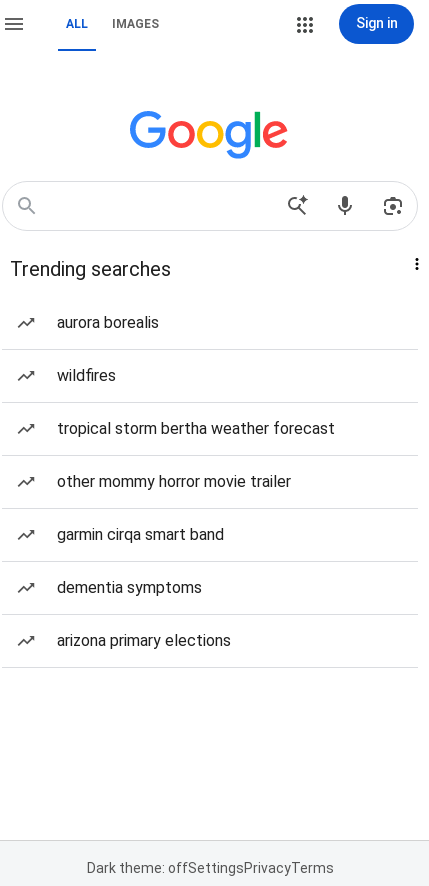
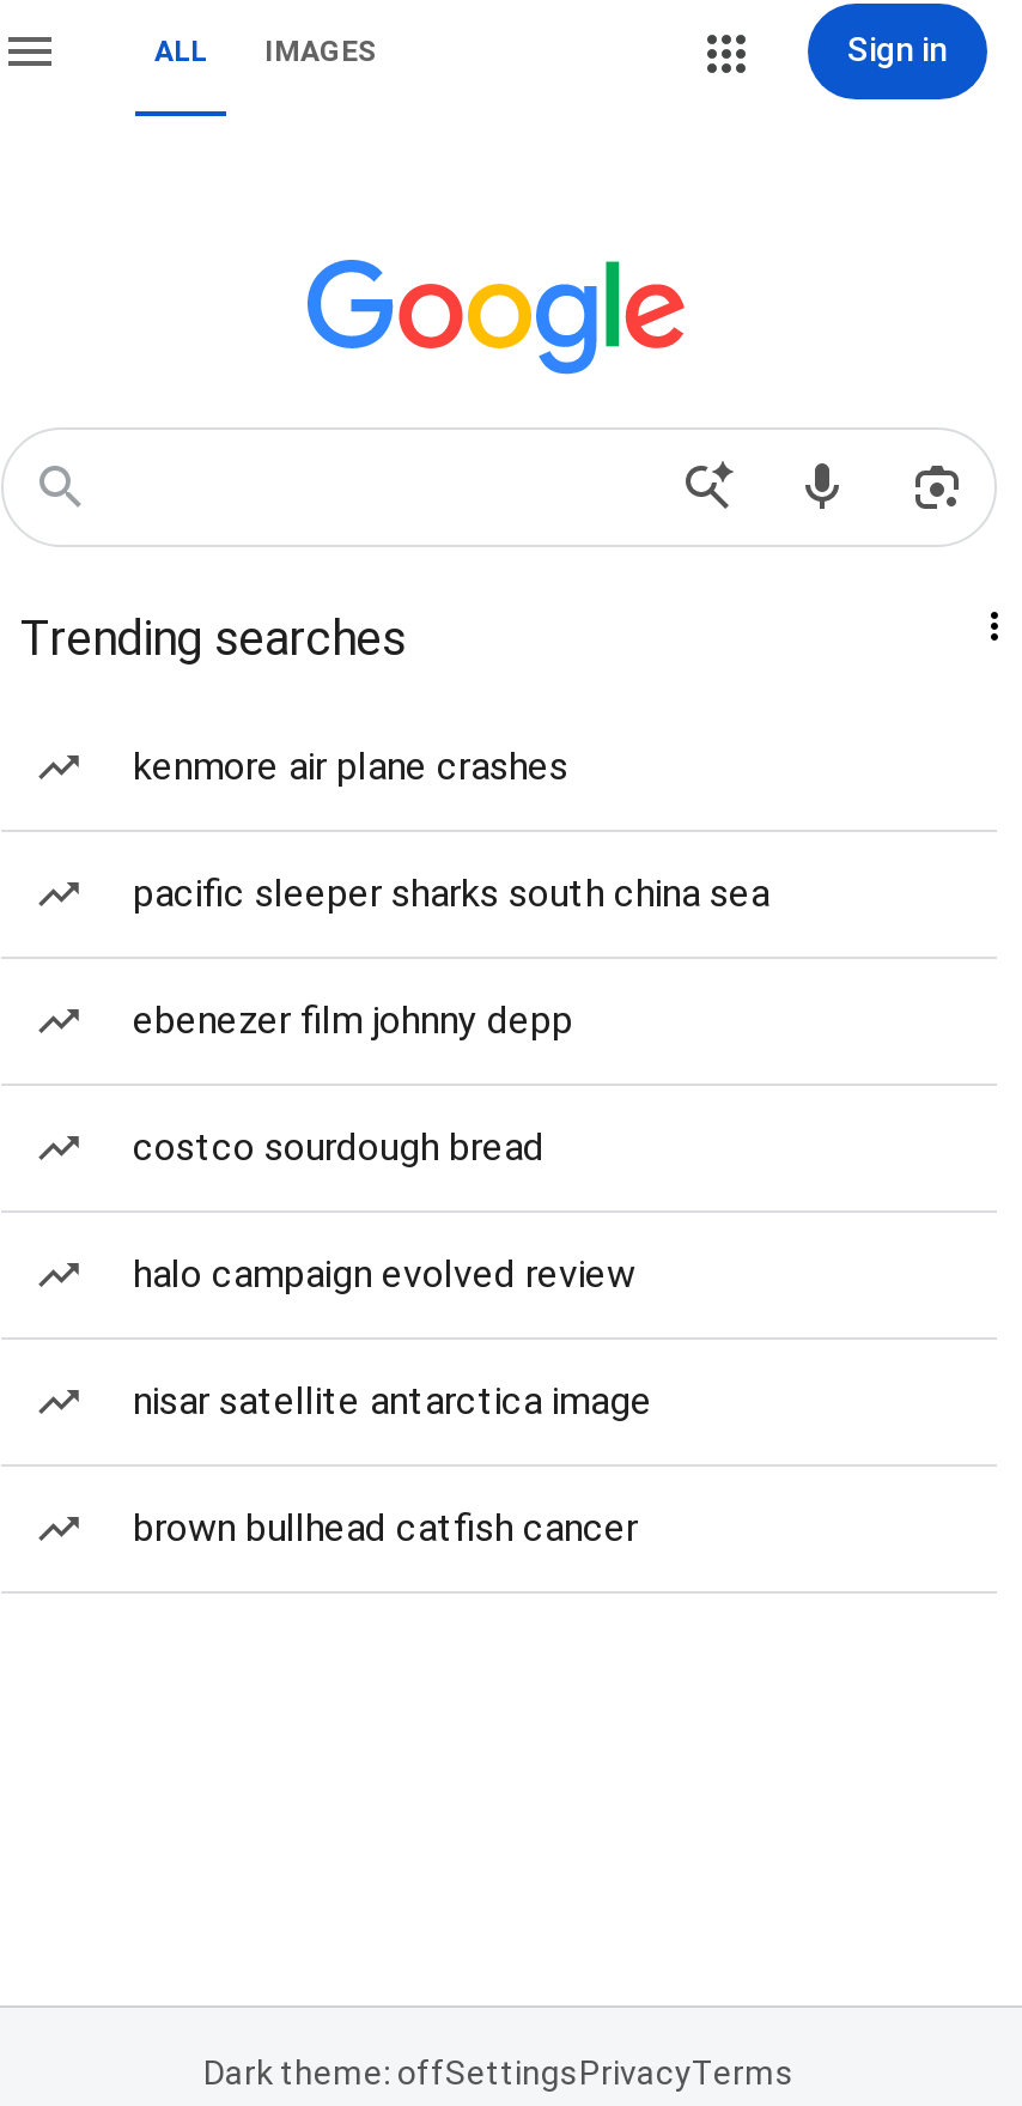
[57,313,159,332] aurora borealis -> [133,744,568,789] kenmore air plane crashes
[57,366,116,385] wildfires -> [133,870,769,916] pacific sleeper sharks south china sea
[57,419,335,438] tropical storm bertha weather forecast -> [133,997,573,1043] ebenezer film johnny depp
[57,472,291,491] other mommy horror movie trailer -> [133,1124,545,1170] costco sourdough bread
[57,525,224,544] garmin cirqa smart band -> [133,1251,635,1297] halo campaign evolved review
[57,578,202,597] dementia symptoms -> [133,1378,652,1424] nisar satellite antarctica image
[57,631,231,650] arizona primary elections -> [133,1505,638,1550] brown bullhead catfish cancer

